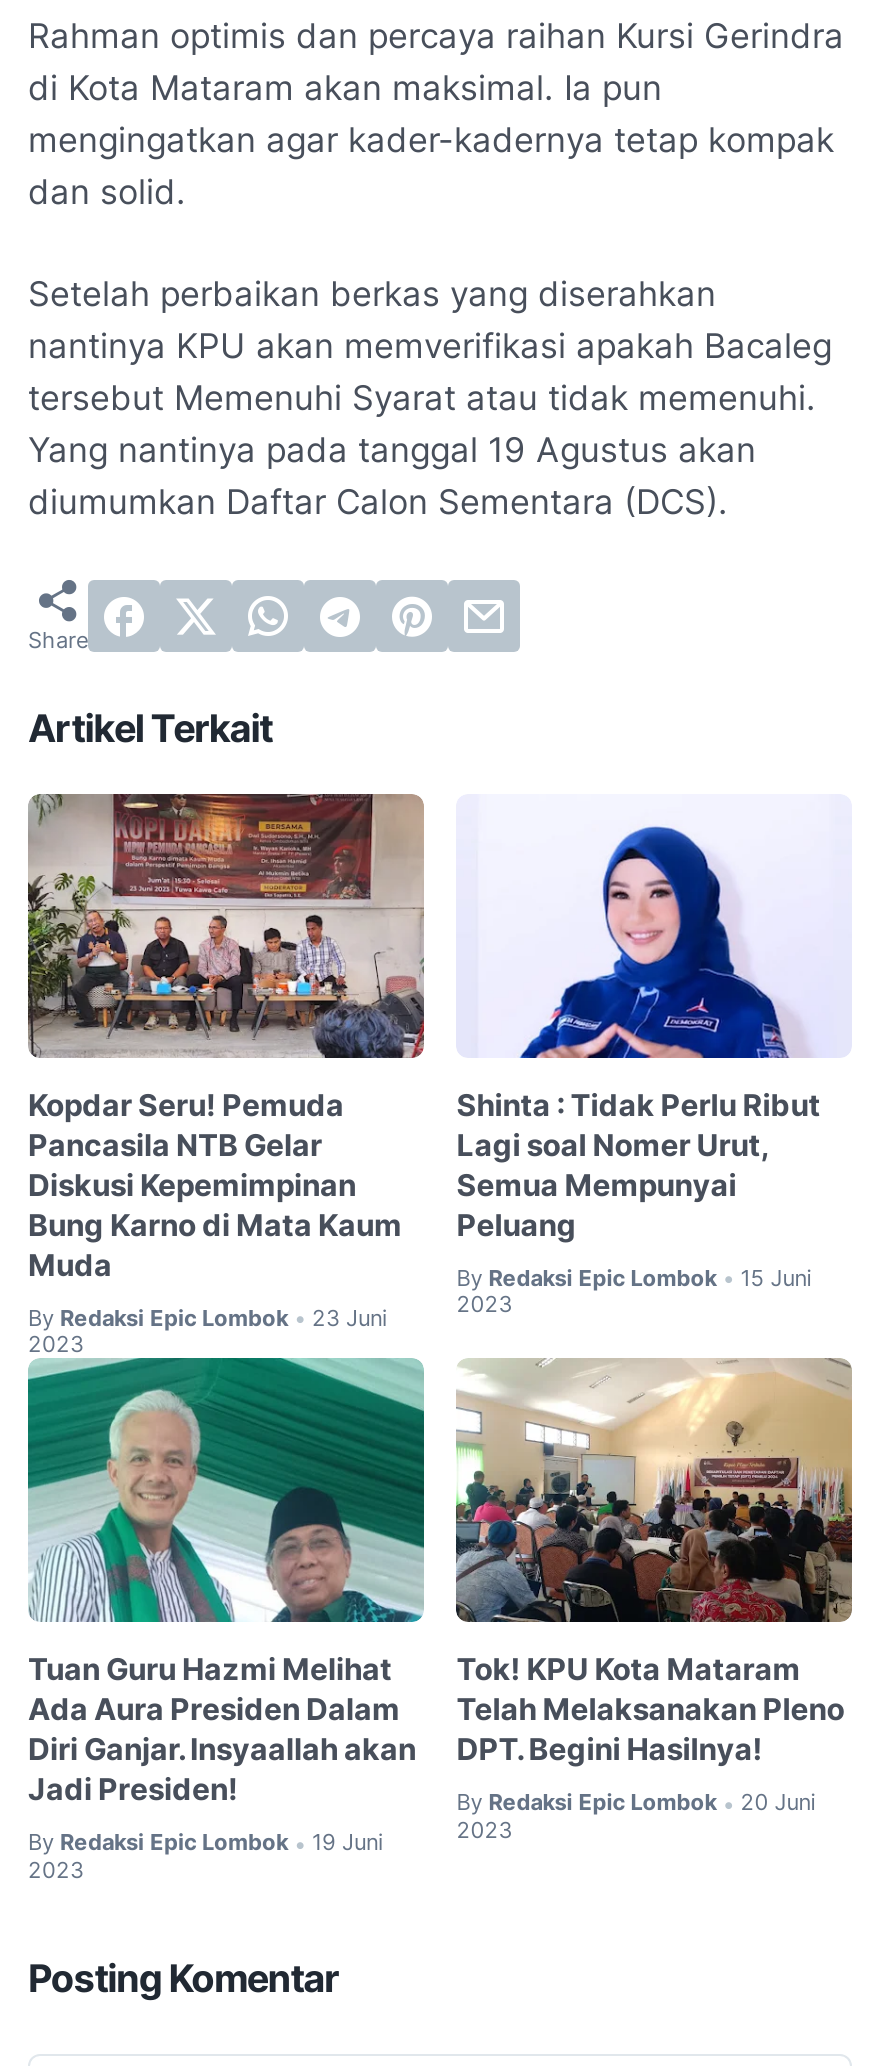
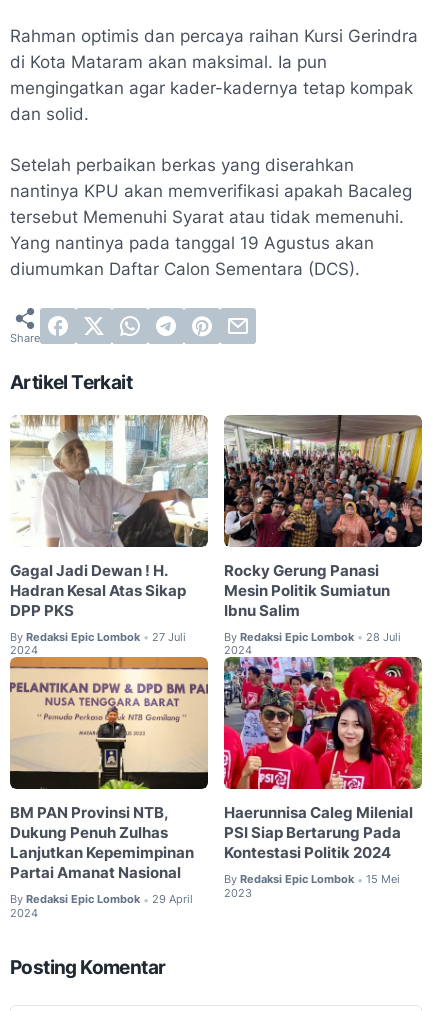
[26,792,424,1284] [image] | Kopdar Seru! Pemuda | Pancasila NTB Gelar | Diskusi Kepemimpinan | Bung Karno di Mata Kaum | Muda -> [10,414,208,620] [image] | Gagal Jadi Dewan ! H. | Hadran Kesal Atas Sikap | DPP PKS
[456,824,852,1244] [image] | Shinta : Tidak Perlu Ribut | Lagi soal Nomer Urut, | Semua Mempunyai | Peluang -> [223,414,423,620] [image] | Rocky Gerung Panasi | Mesin Politik Sumiatun | Ibnu Salim
[456,1264,812,1319] By Redaksi Epic Lombok • 15 Juni | 2023 -> [224,630,401,657] By Redaksi Epic Lombok • 28 Juli | 2024
[26,1304,426,1624] [image] | By Redaksi Epic Lombok • 23 Juni | 2023 -> [9,630,209,790] [image] | By Redaksi Epic Lombok • 27 Juli | 2024
[454,1358,854,1558] [image] -> [223,658,422,790] [image]
[28,1652,416,1808] Tuan Guru Hazmi Melihat | Ada Aura Presiden Dalam | Diri Ganjar. Insyaallah akan | Jadi Presiden! -> [10,804,194,882] BM PAN Provinsi NTB, | Dukung Penuh Zulhas | Lanjutkan Kepemimpinan | Partai Amanat Nasional
[456,1652,844,1768] Tok! KPU Kota Mataram | Telah Melaksanakan Pleno | DPT. Begini Hasilnya! -> [224,804,413,862] Haerunnisa Caleg Milenial | PSI Siap Bertarung Pada | Kontestasi Politik 2024
[456,1788,816,1817] By Redaksi Epic Lombok • 20 Juni -> [224,872,400,887] By Redaksi Epic Lombok • 15 Mei
[28,1828,384,1883] By Redaksi Epic Lombok • 19 Juni | 2023 -> [10,892,193,920] By Redaksi Epic Lombok • 29 April | 2024

